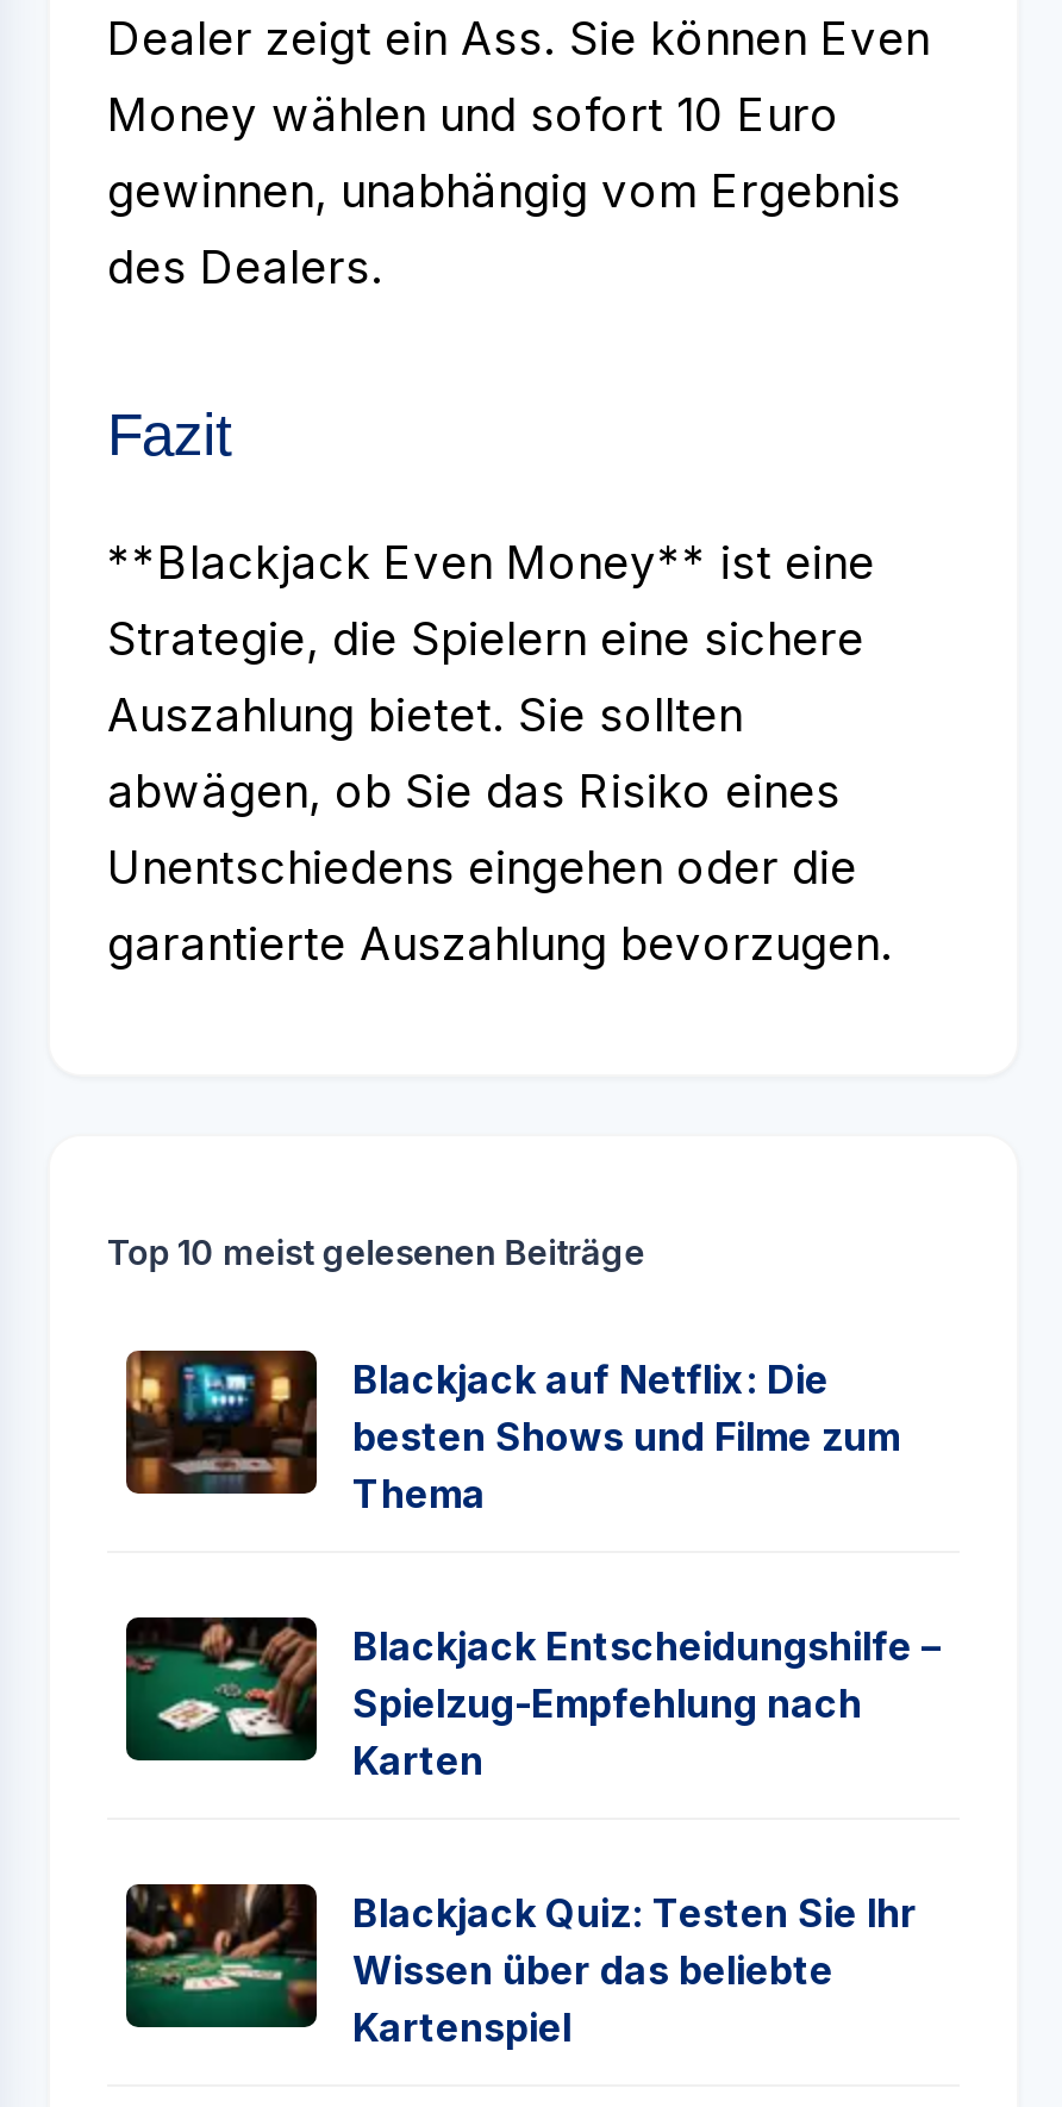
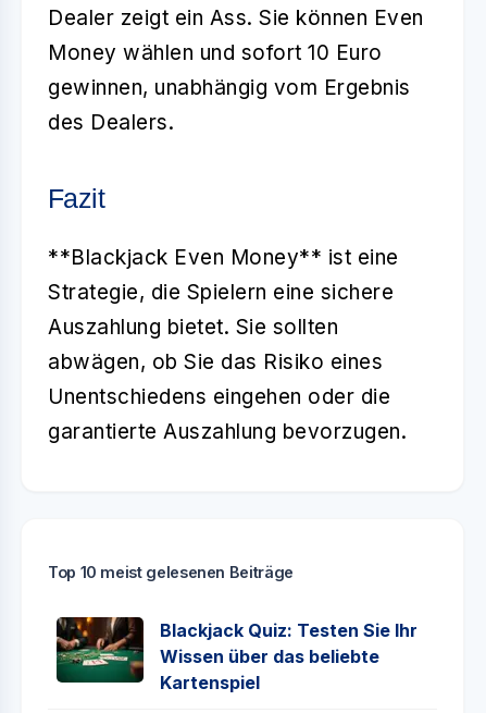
[124,1348,941,1784] [image] | Blackjack auf Netflix: Die | besten Shows und Filme zum | Thema | Blackjack Entscheidungshilfe – | Spielzug-Empfehlung nach | Karten -> none
[124,1615,319,1763] [image] -> none

